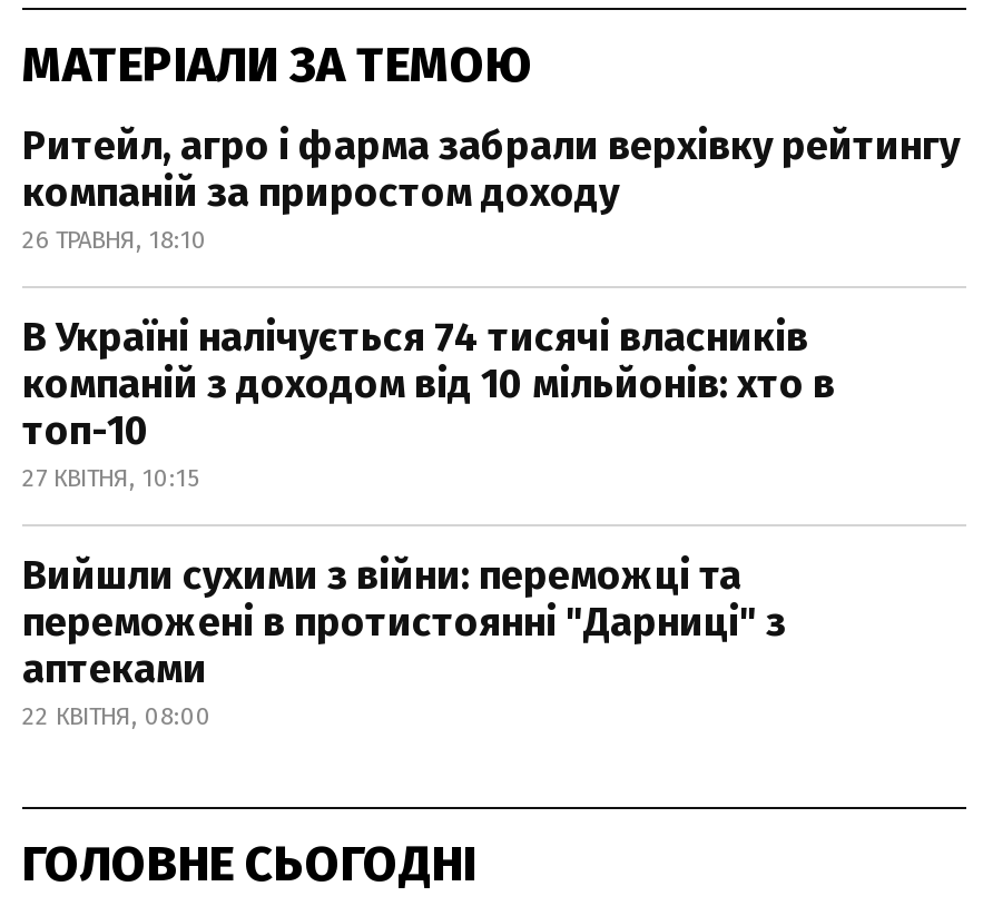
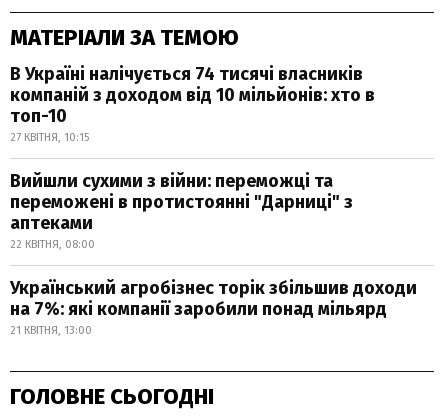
[22,121,960,255] Ритейл, агро і фарма забрали верхівку рейтингу | компаній за приростом доходу | 26 ТРАВНЯ, 18:10 -> none
moved [22,313,835,731] -> [10,63,375,251]: В Україні налічується 74 тисячі власників | компаній з доходом від 10 мільйонів: хто в | топ-10 | 27 КВІТНЯ, 10:15 | Вийшли сухими з війни: переможці та | переможені в протистоянні "Дарниці" з | аптеками | 22 КВІТНЯ, 08:00
none -> [10,277,417,337] Український агробізнес торік збільшив доходи | на 7%: які компанії заробили понад мільярд | 21 КВІТНЯ, 13:00

